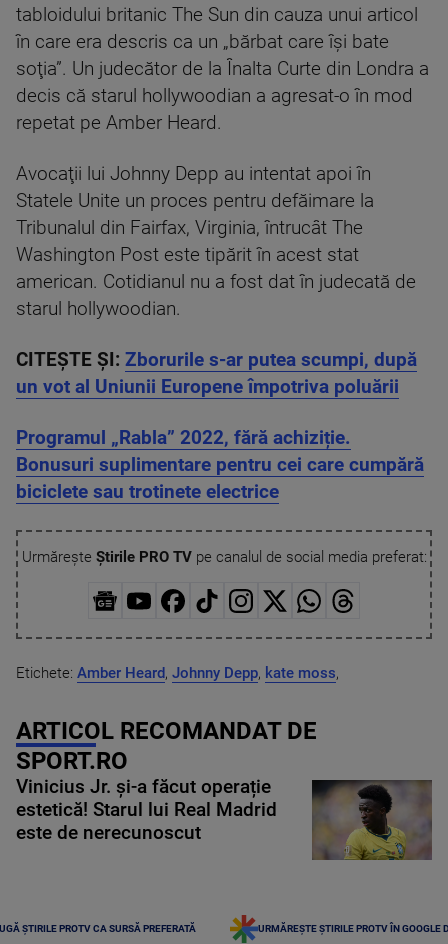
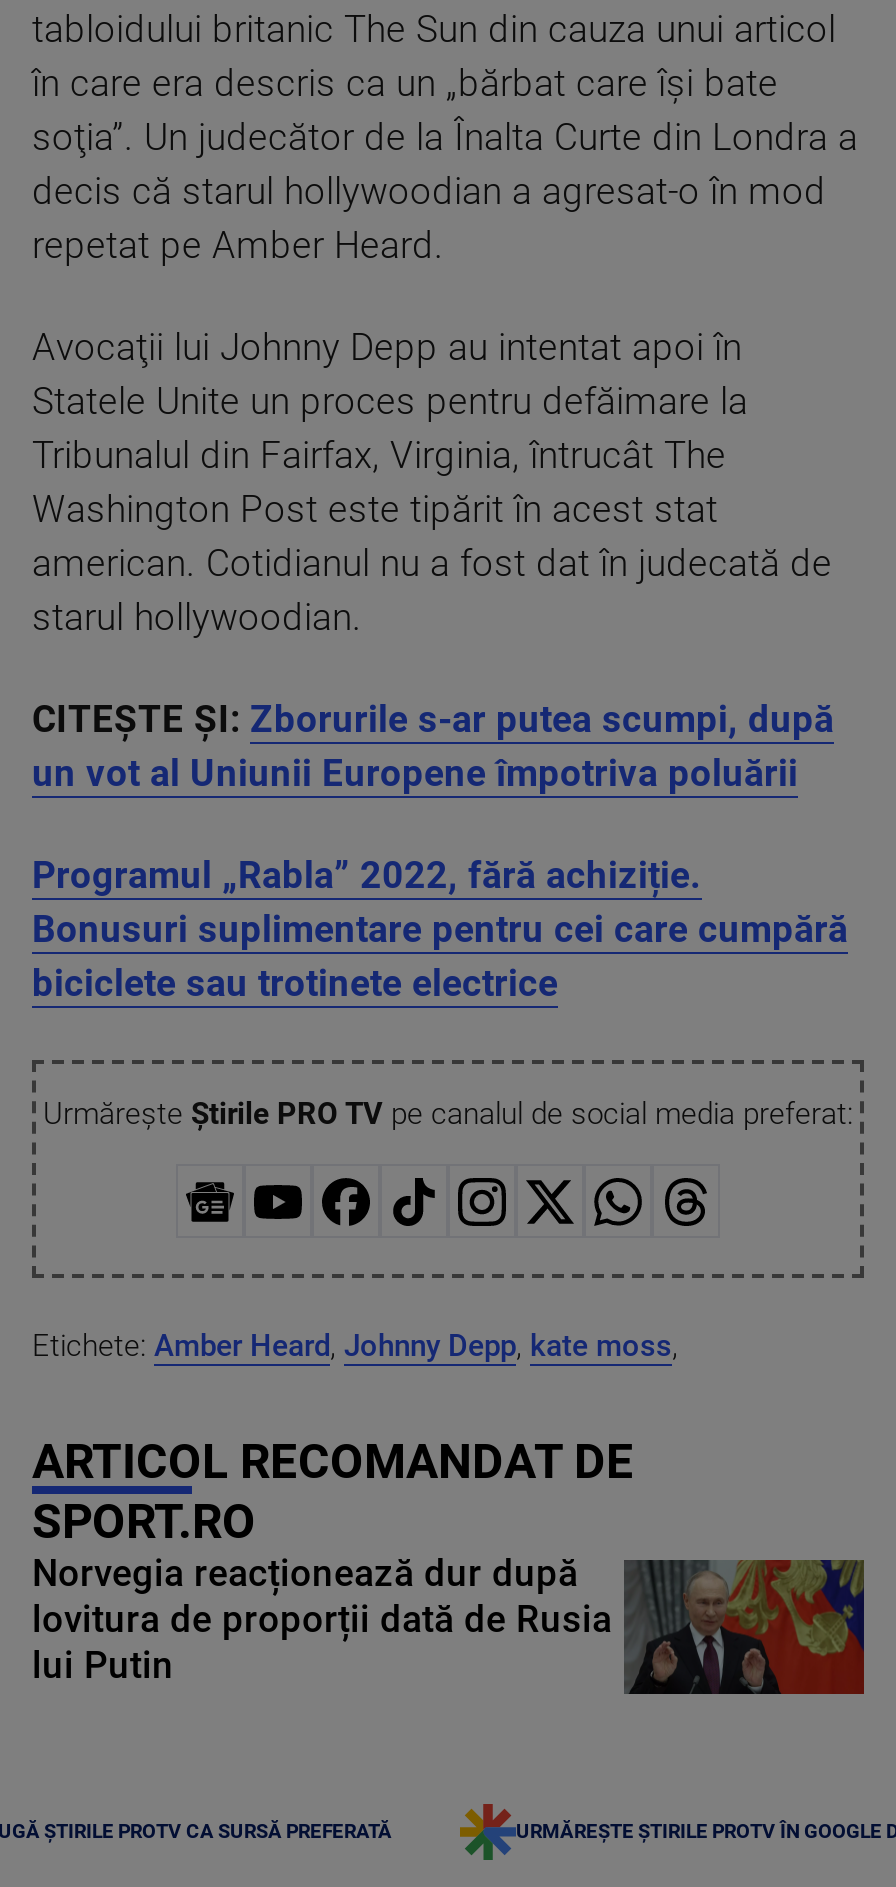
[16,776,433,861] [image] | Vinicius Jr. și-a făcut operație | estetică! Starul lui Real Madrid | este de nerecunoscut -> [32,1552,866,1698] [image] | Norvegia reacționează dur după | lovitura de proporții dată de Rusia | lui Putin

